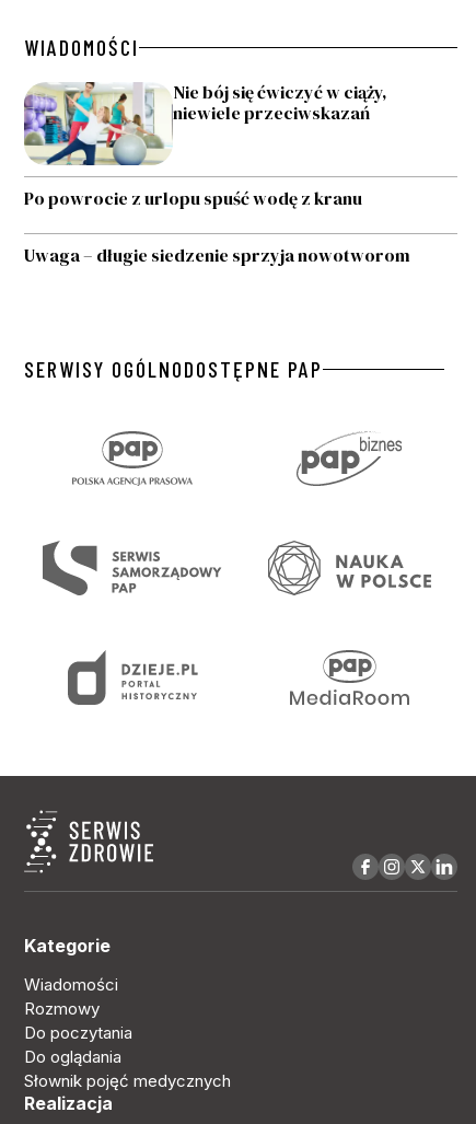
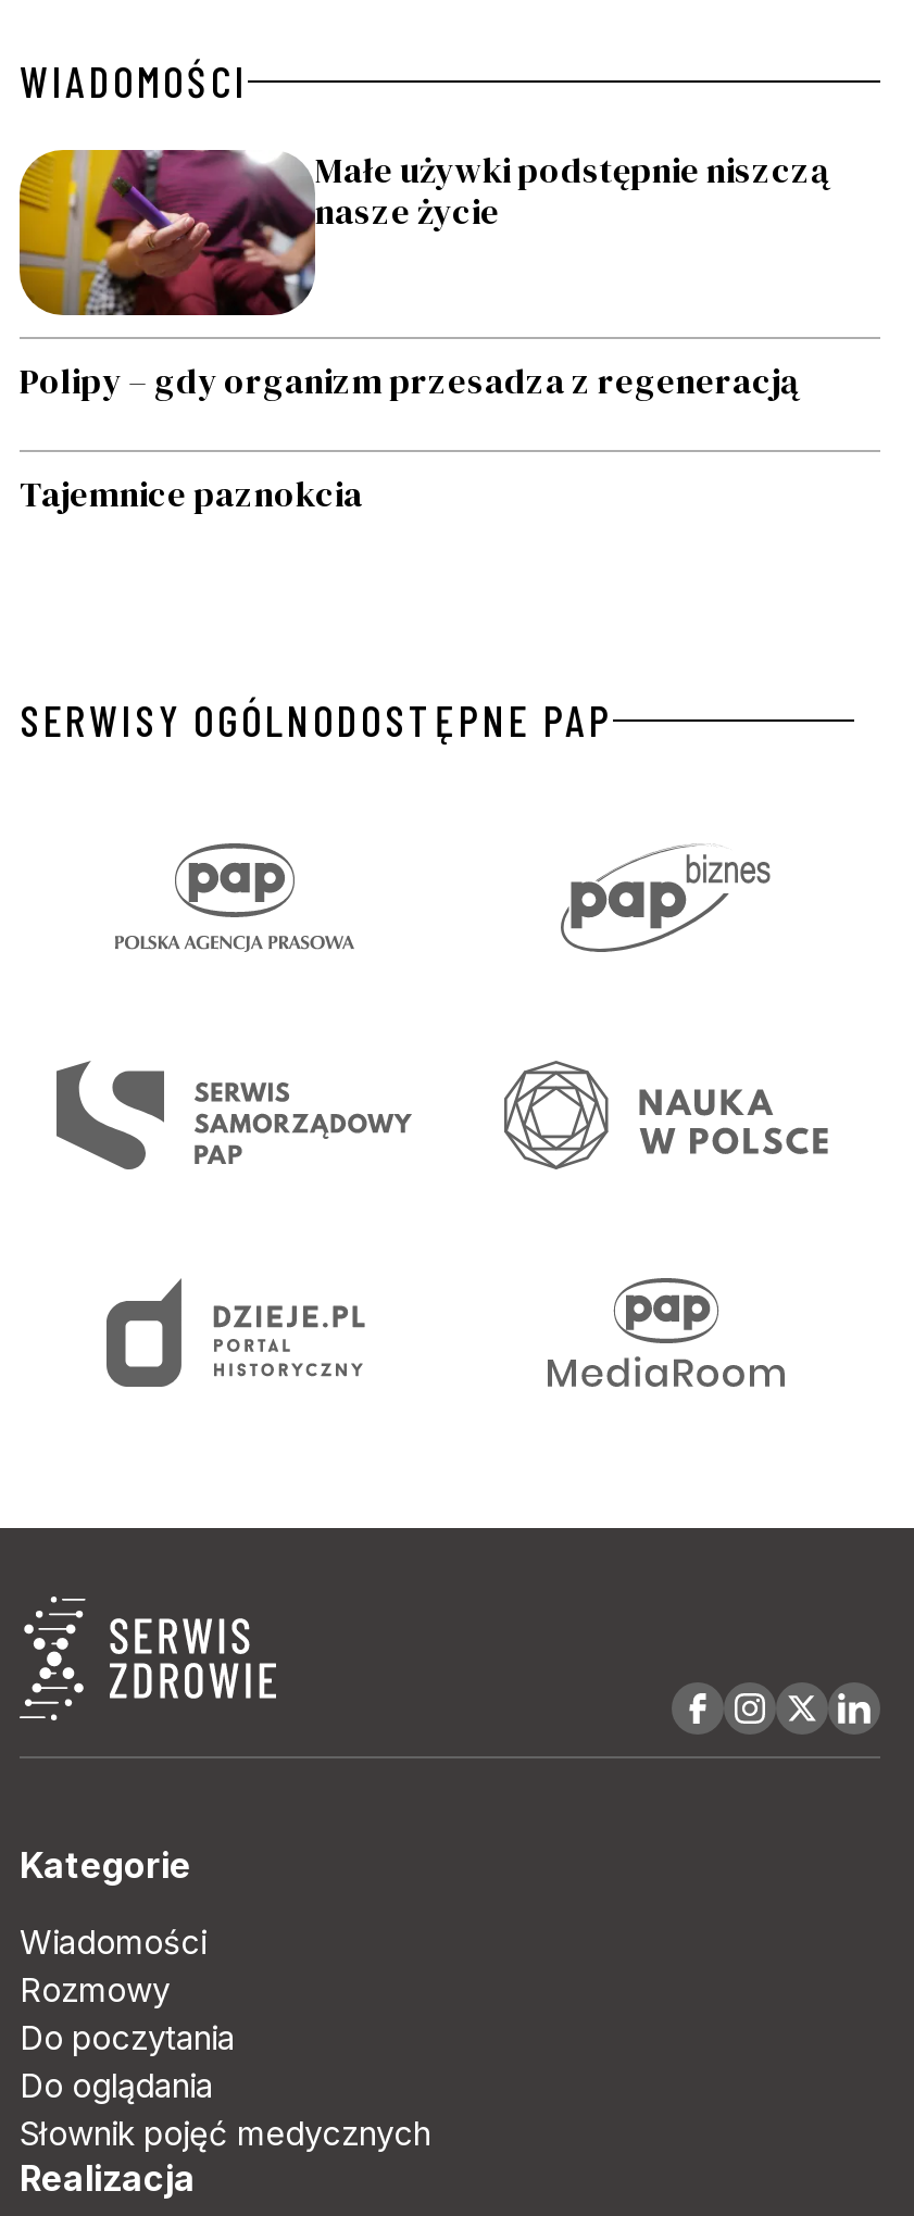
[23,80,387,166] [image] | Nie bój się ćwiczyć w ciąży, | niewiele przeciwskazań -> [17,146,828,317] [image] | Małe używki podstępnie niszczą | nasze życie
[24,186,362,210] Po powrocie z urlopu spuść wodę z kranu -> [20,356,798,404] Polipy – gdy organizm przesadza z regeneracją
[24,243,410,267] Uwaga – długie siedzenie sprzyja nowotworom -> [20,470,363,517] Tajemnice paznokcia

